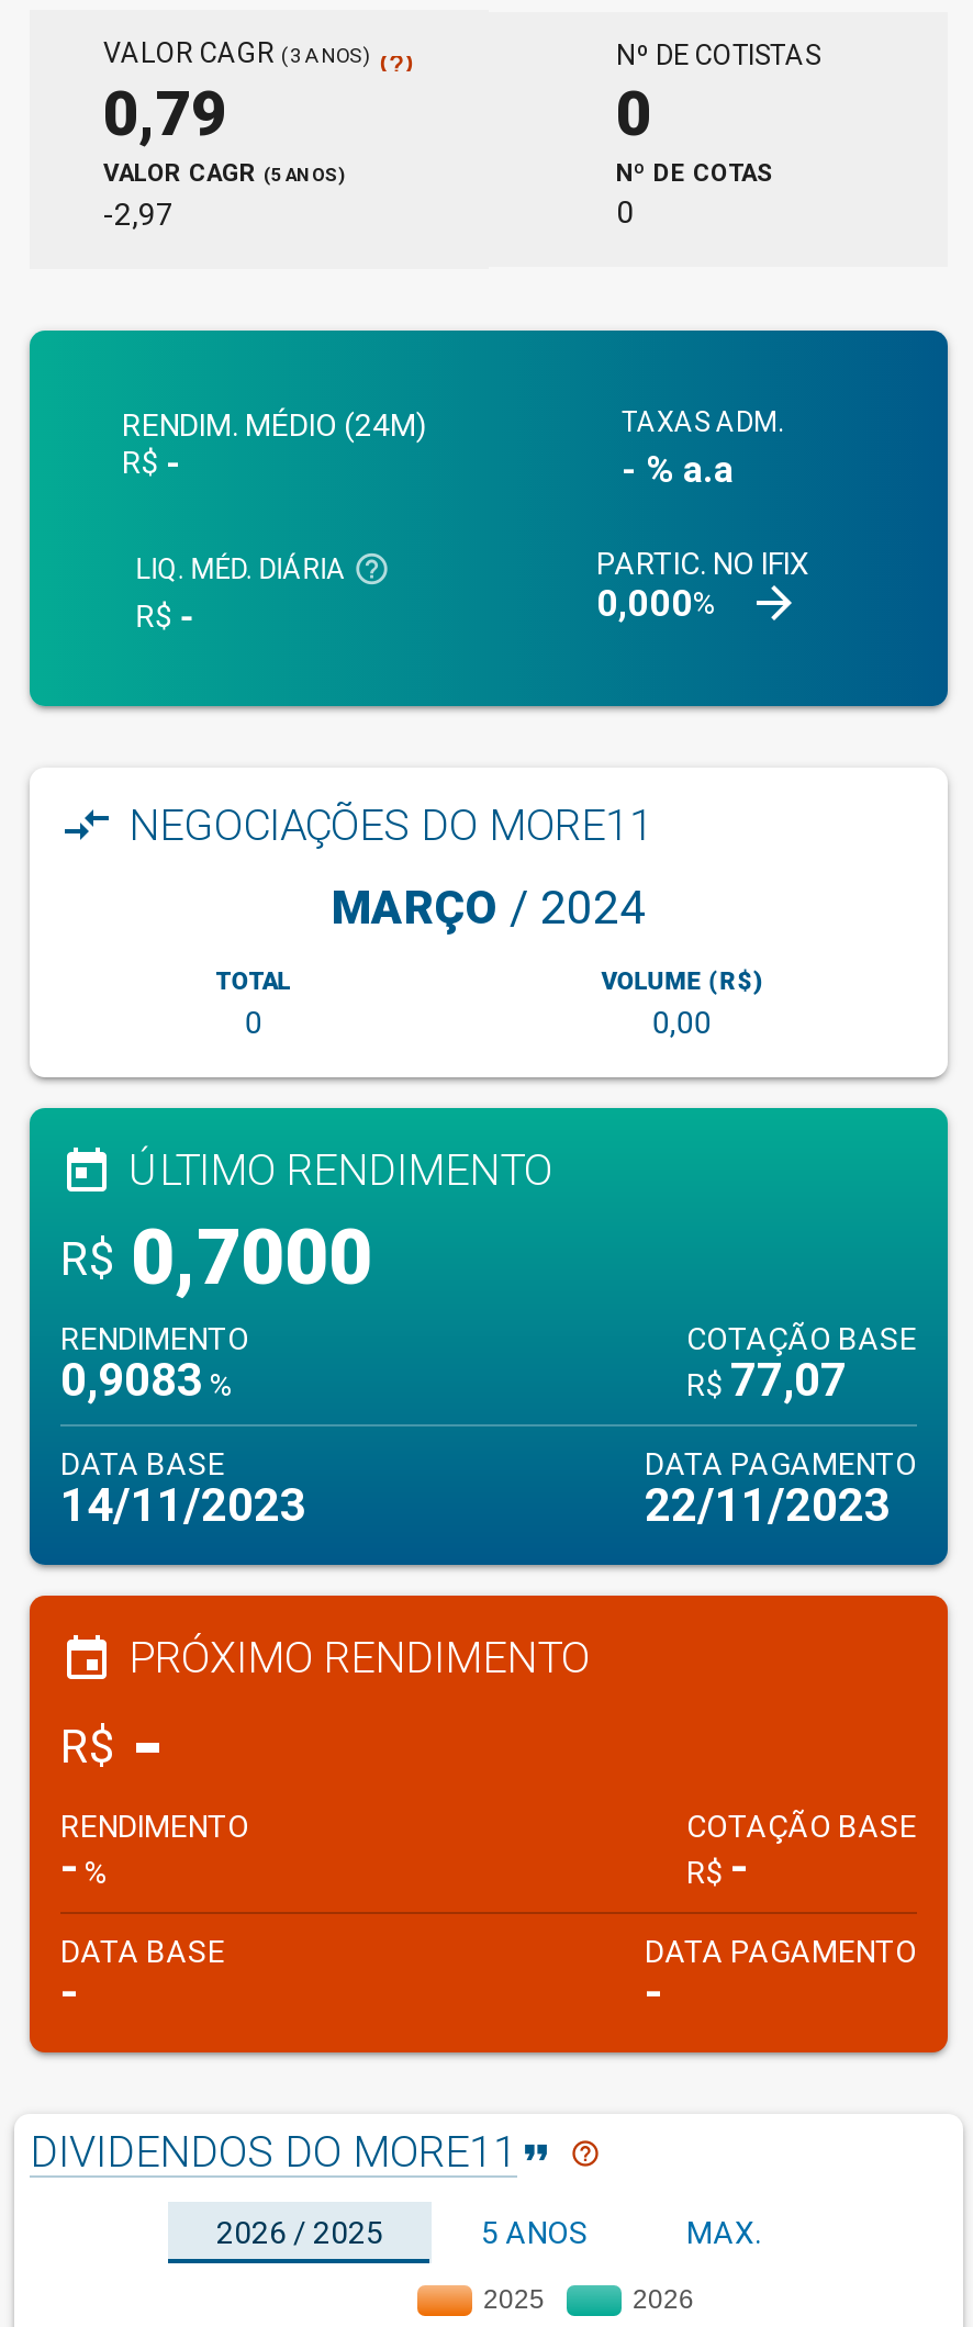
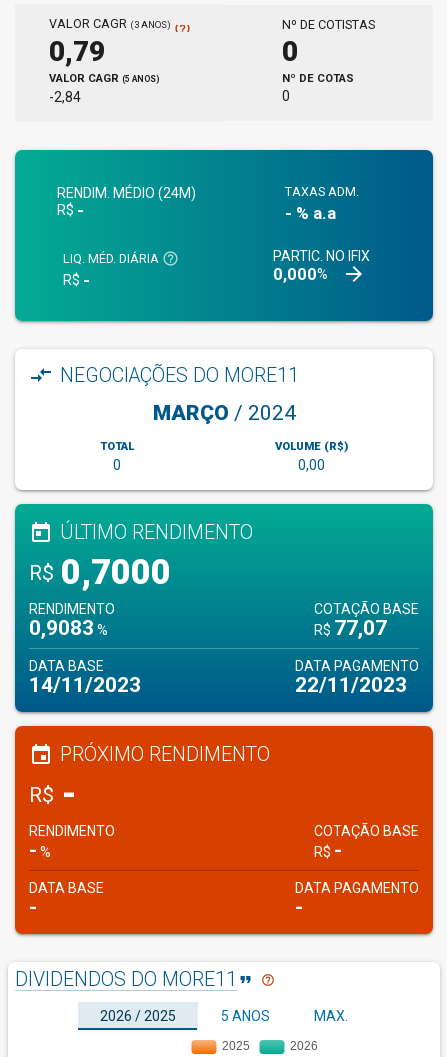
[103,196,174,231] -2,97 -> [48,89,80,105] -2,84

